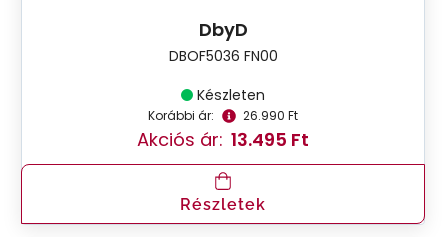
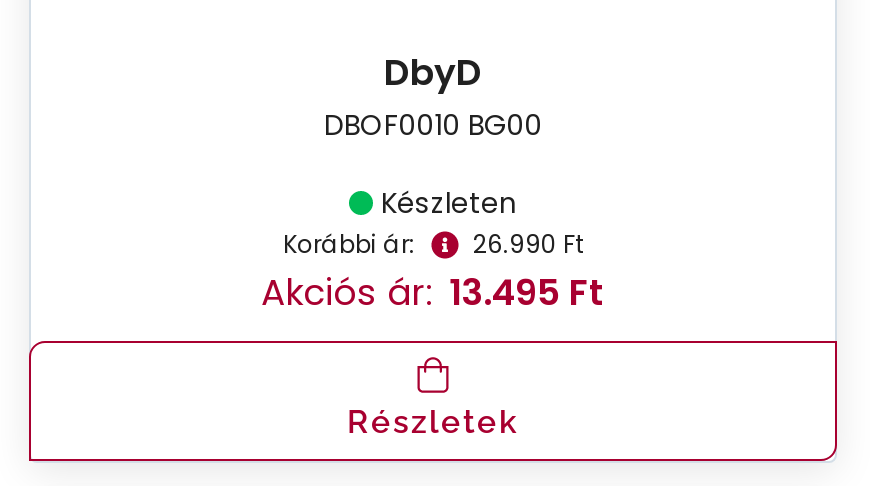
[168,46,277,66] DBOF5036 FN00 -> [324,105,542,145] DBOF0010 BG00

